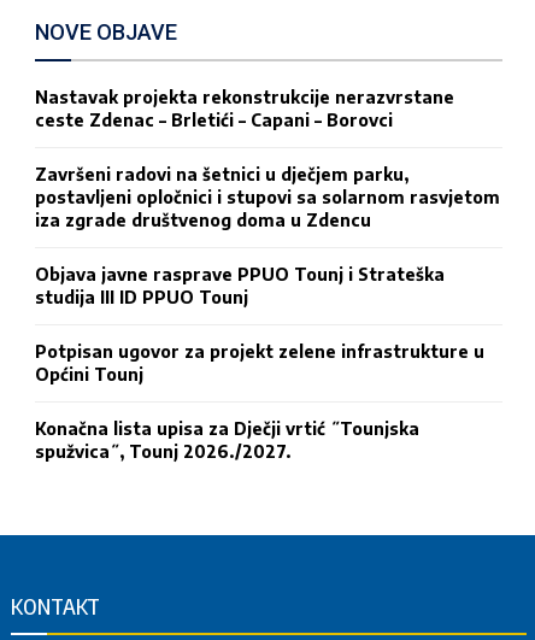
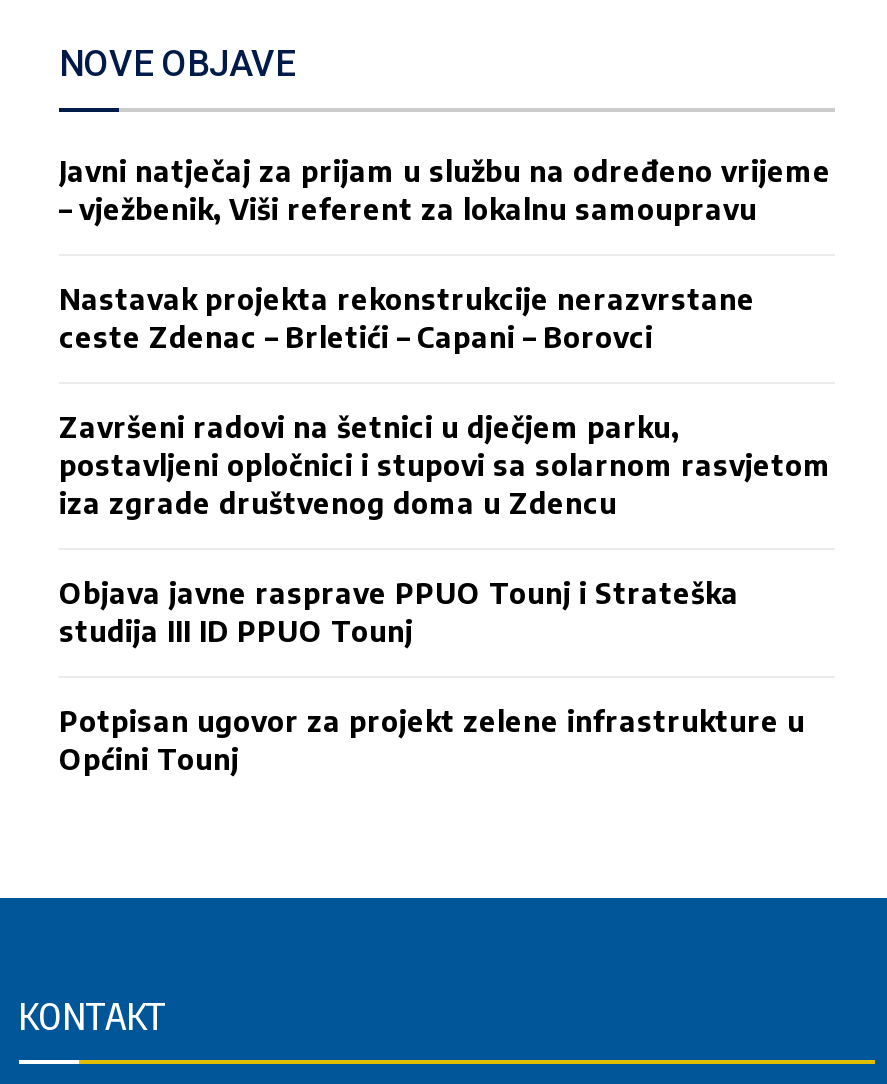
none -> [59,155,831,227] Javni natječaj za prijam u službu na određeno vrijeme | – vježbenik, Viši referent za lokalnu samoupravu
moved [35,87,500,385] -> [59,283,831,777]: Nastavak projekta rekonstrukcije nerazvrstane | ceste Zdenac – Brletići – Capani – Borovci | Završeni radovi na šetnici u dječjem parku, | ... | Potpisan ugovor za projekt zelene infrastrukture u | Općini Tounj
[35,419,419,462] Konačna lista upisa za Dječji vrtić ˝Tounjska | spužvica˝, Tounj 2026./2027. -> none

